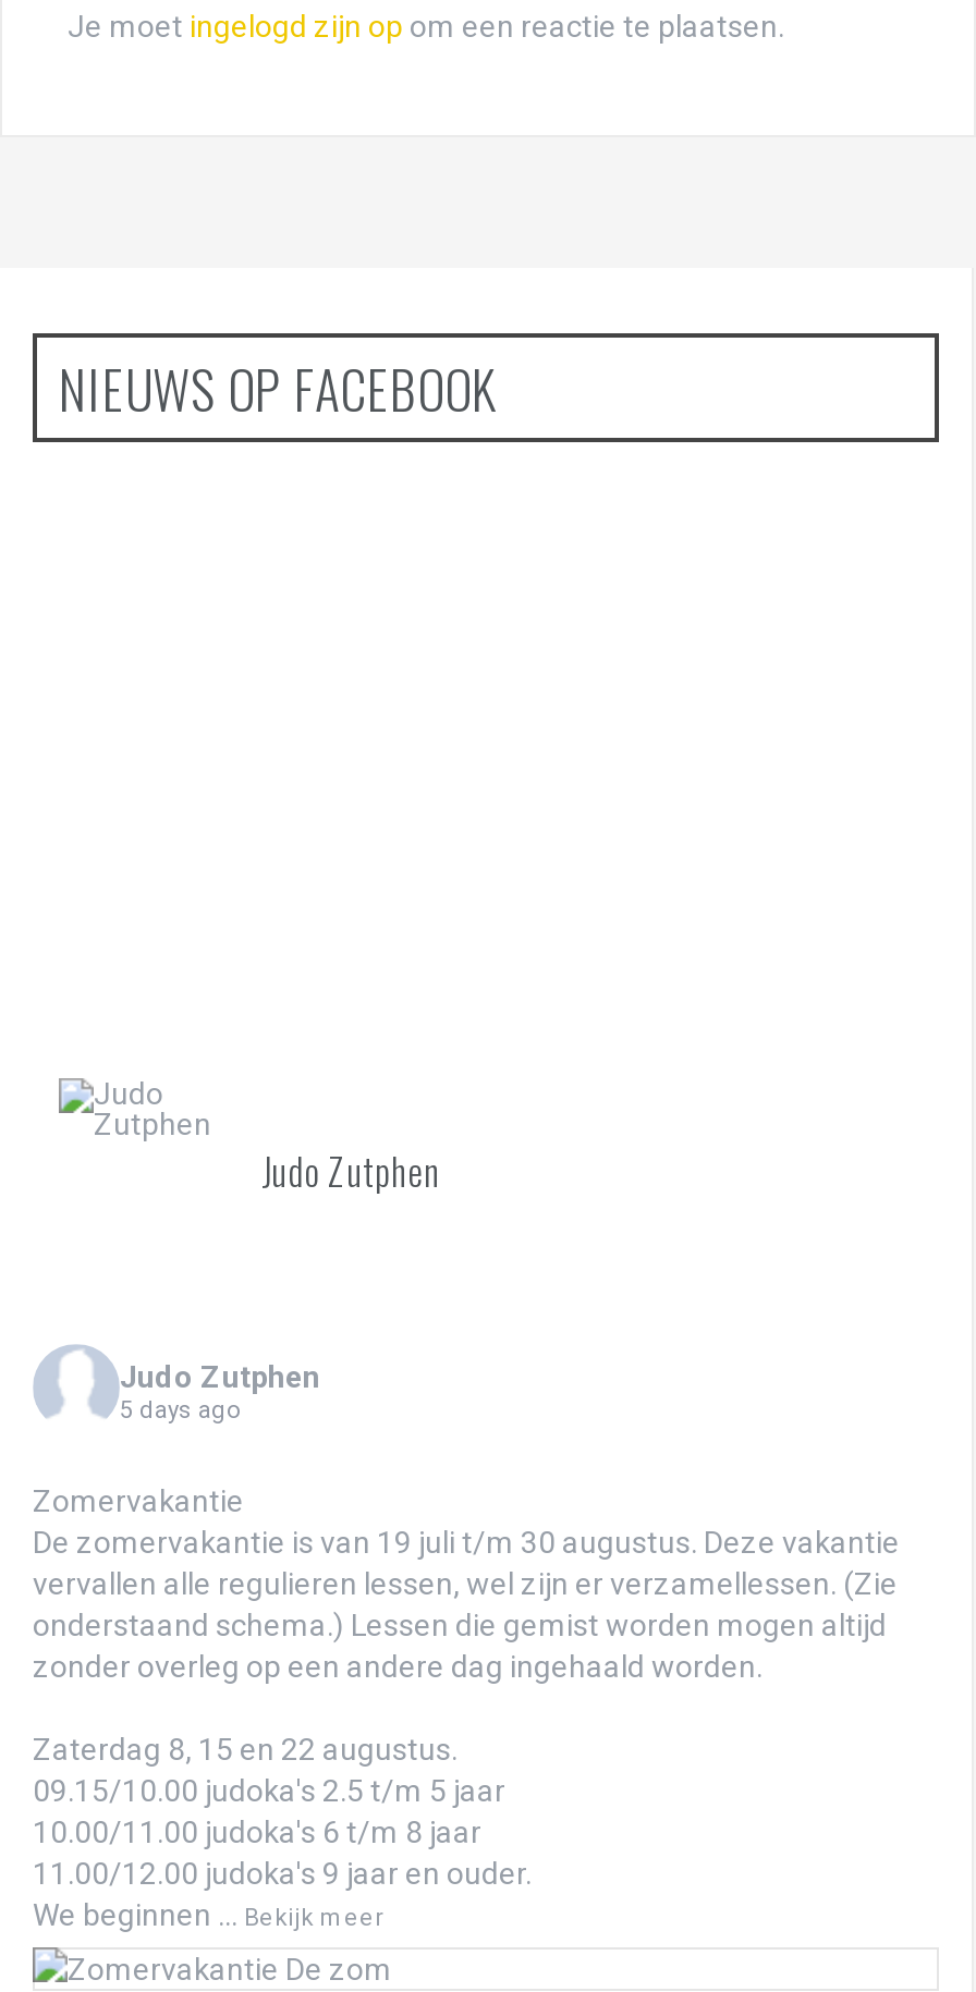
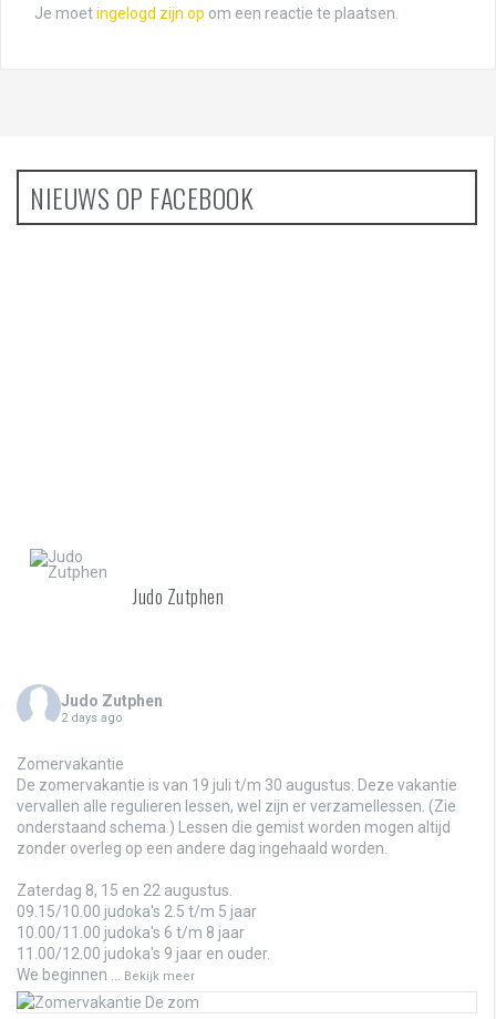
[120,1395,242,1424] 5 days ago -> [61,710,123,725] 2 days ago

